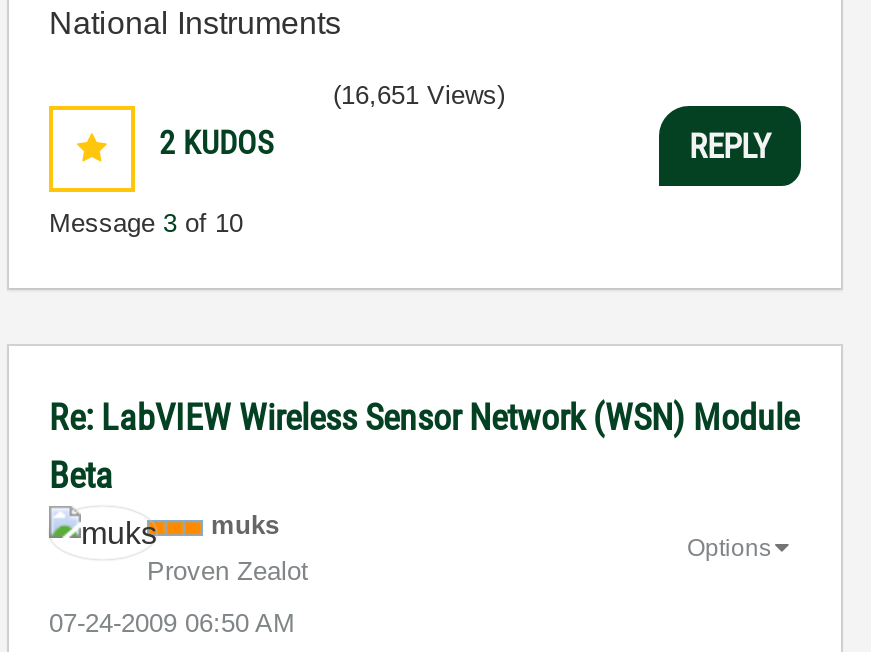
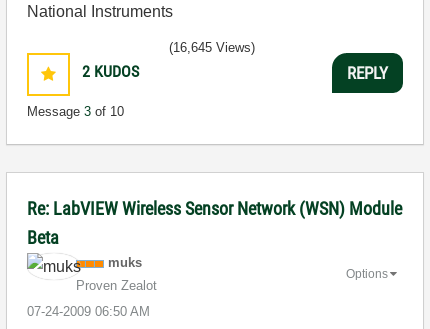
[333,80,505,110] (16,651 Views) -> [169,40,255,55] (16,645 Views)

